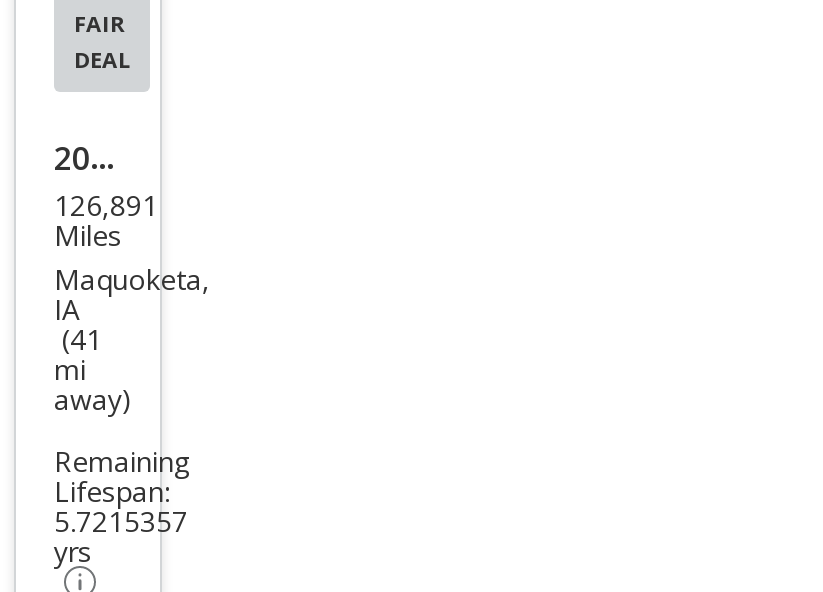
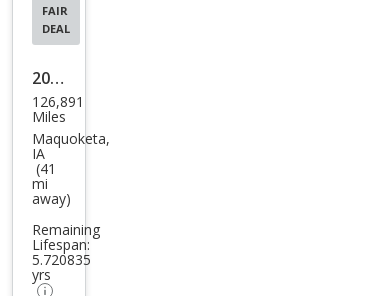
[54,501,188,539] 5.7215357 -> [32,250,91,269] 5.720835

